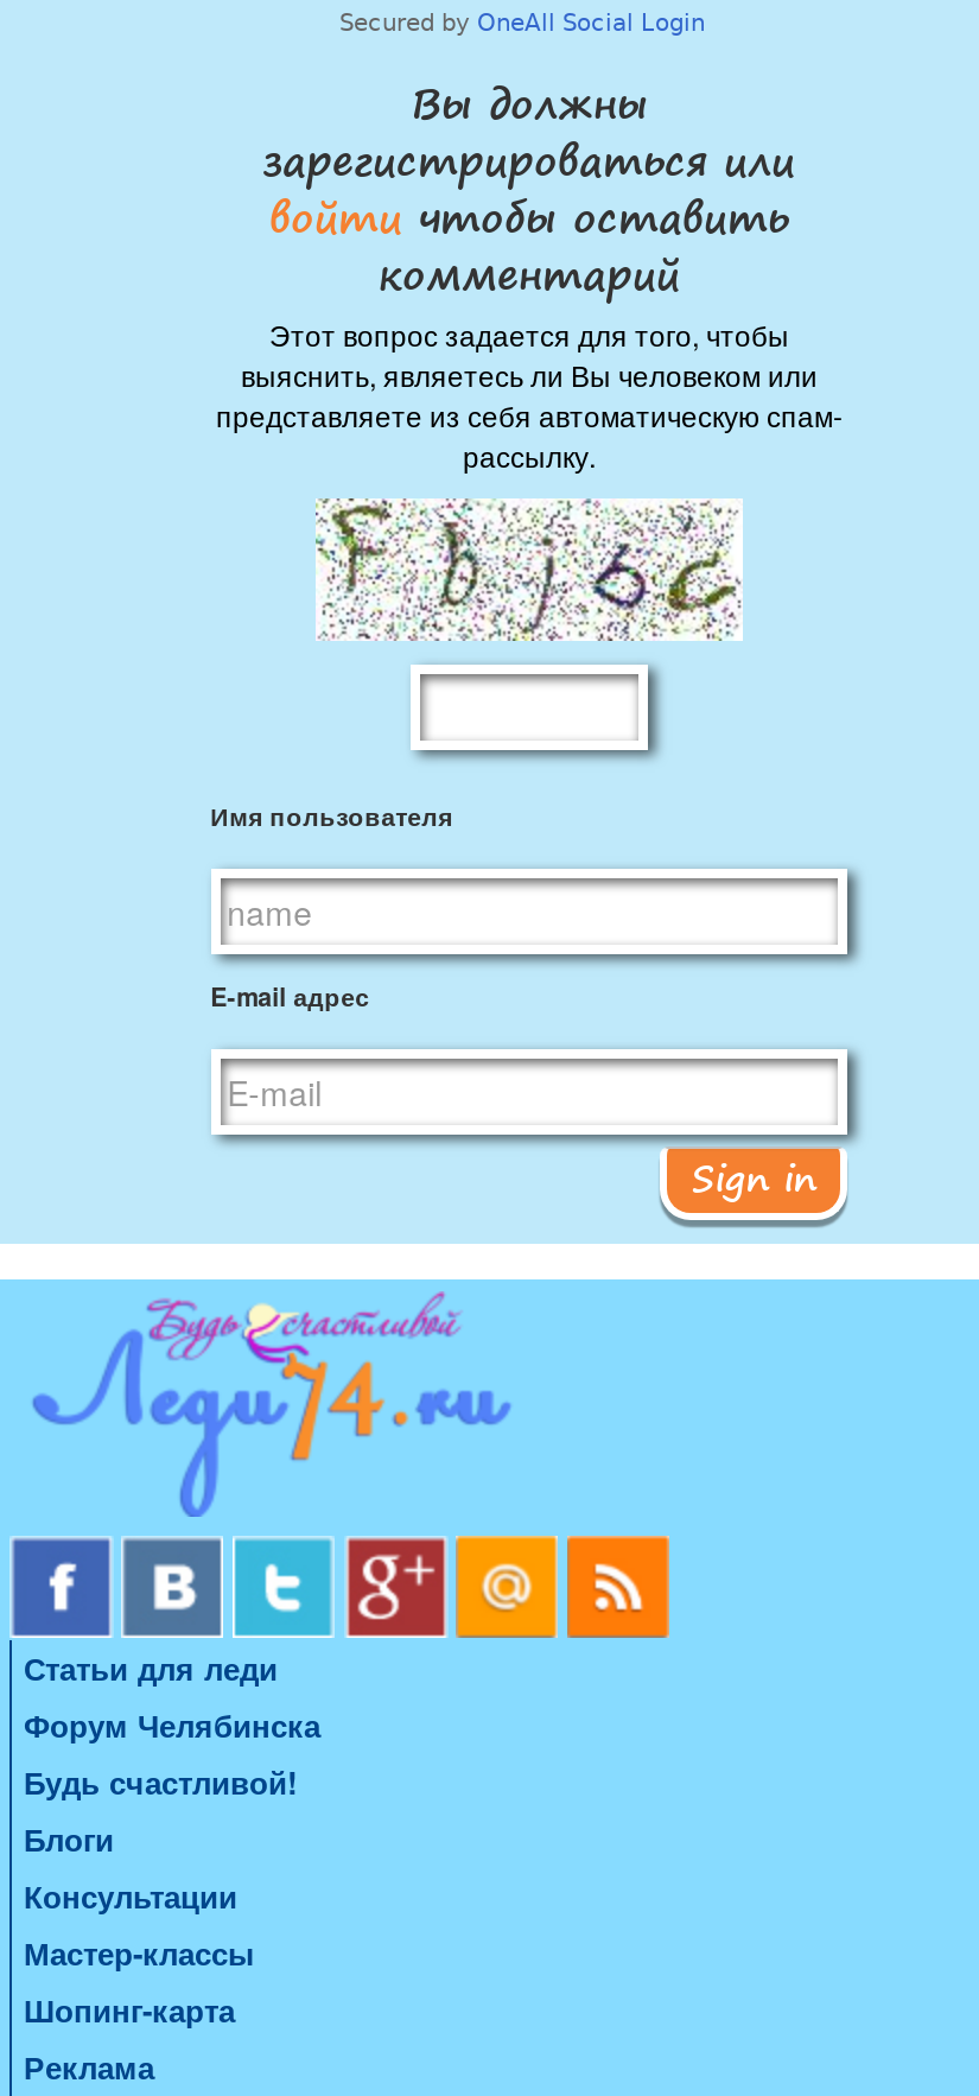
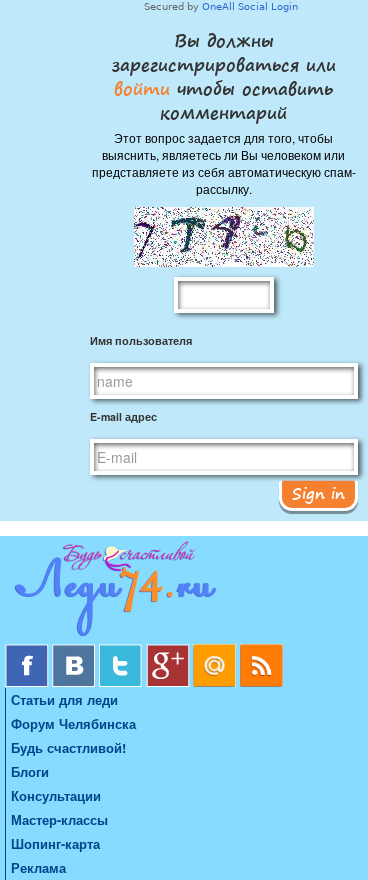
[316,498,743,643] [image] -> [134,206,314,267] [image]

